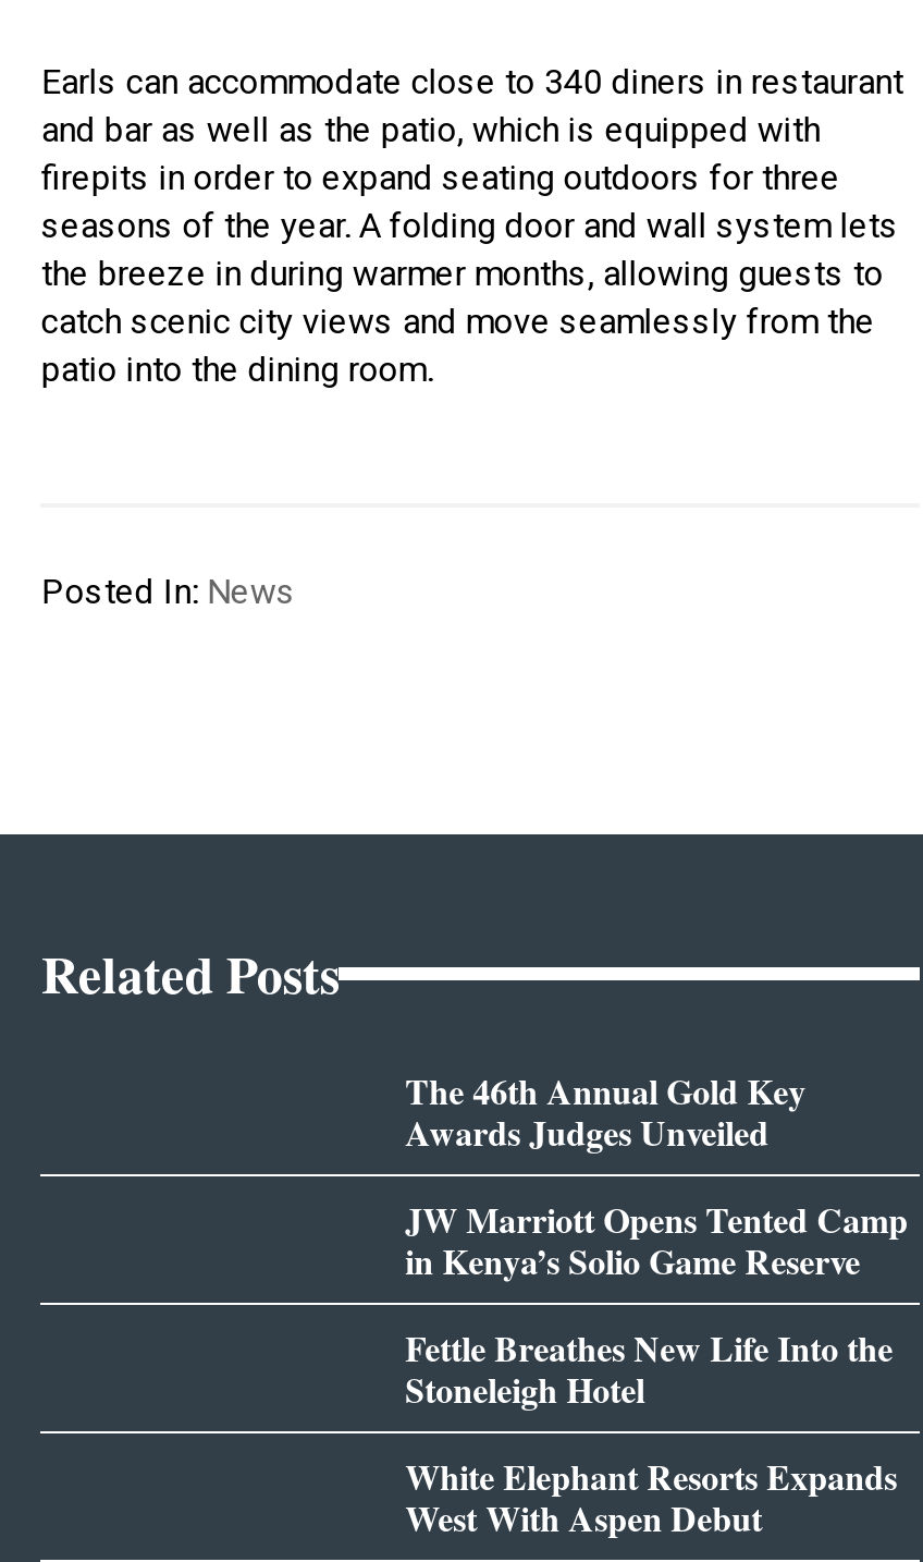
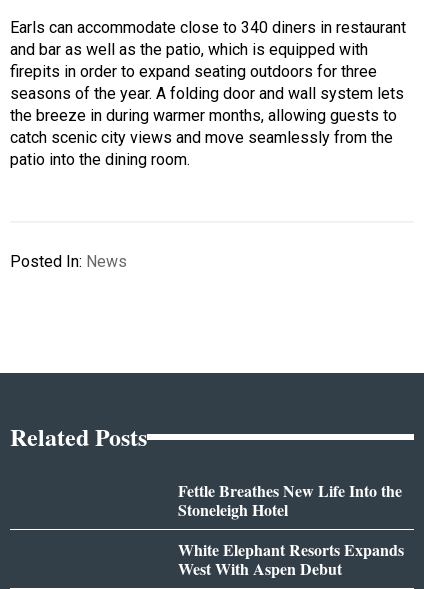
[405,1066,908,1286] The 46th Annual Gold Key | Awards Judges Unveiled | JW Marriott Opens Tented Camp | in Kenya’s Solio Game Reserve -> none

